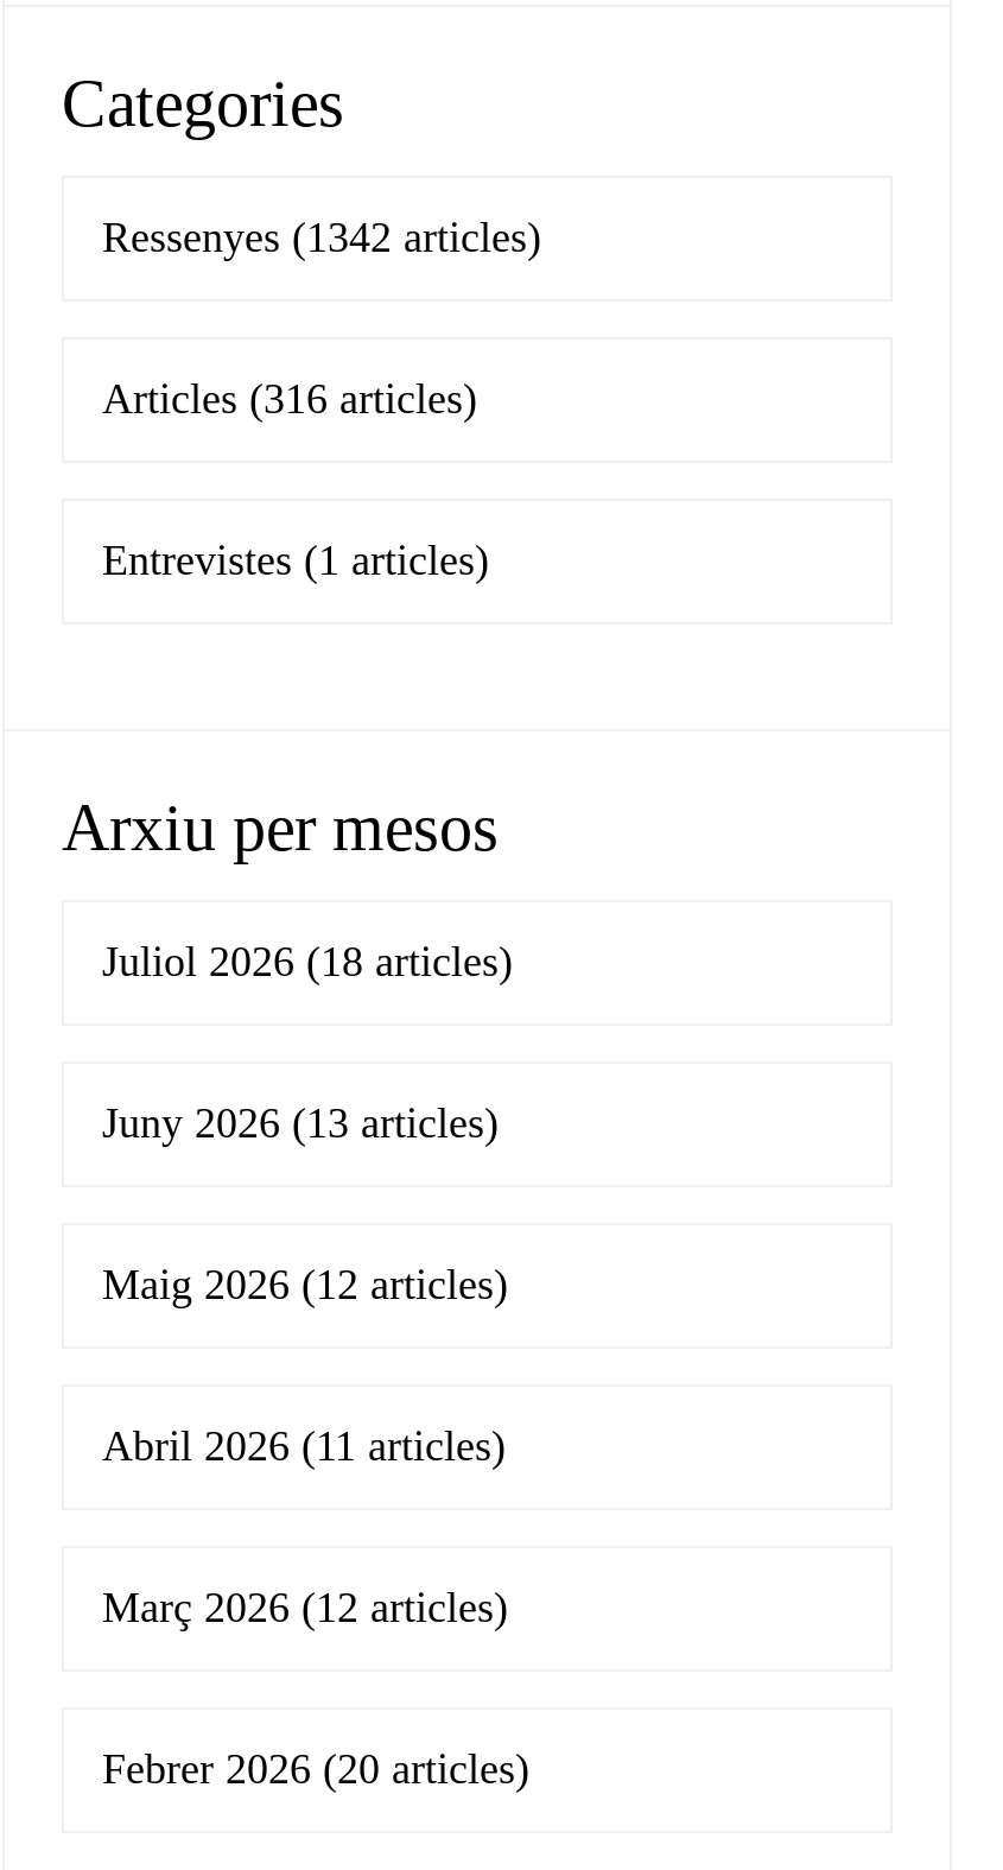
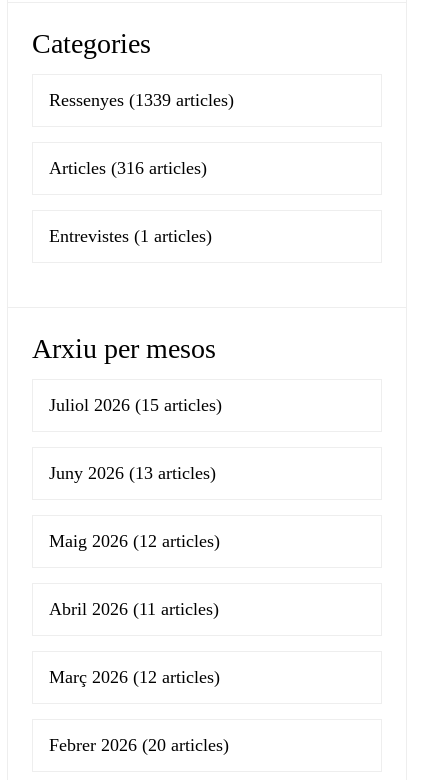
[102,214,541,262] Ressenyes (1342 articles) -> [49,90,234,110] Ressenyes (1339 articles)
[102,939,513,986] Juliol 2026 (18 articles) -> [49,395,222,415] Juliol 2026 (15 articles)

